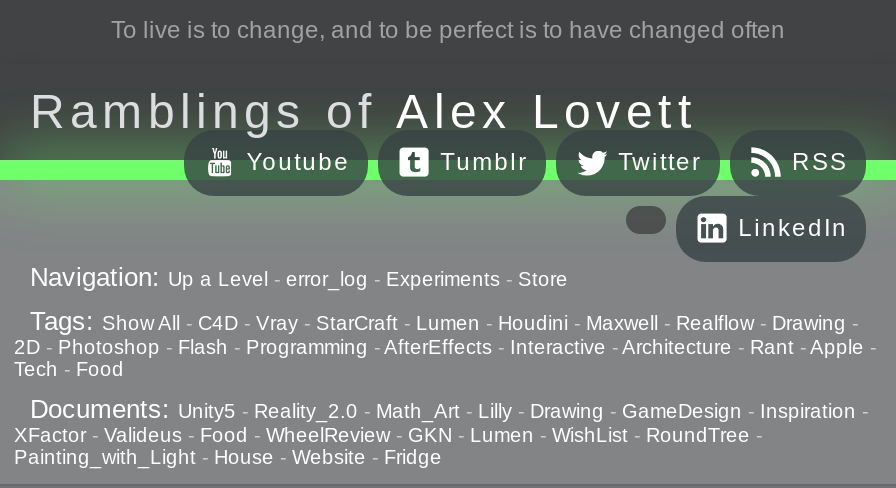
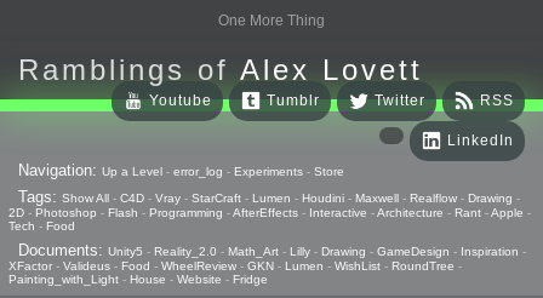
[111,16,785,44] To live is to change, and to be perfect is to have changed often -> [218,12,325,29] One More Thing

